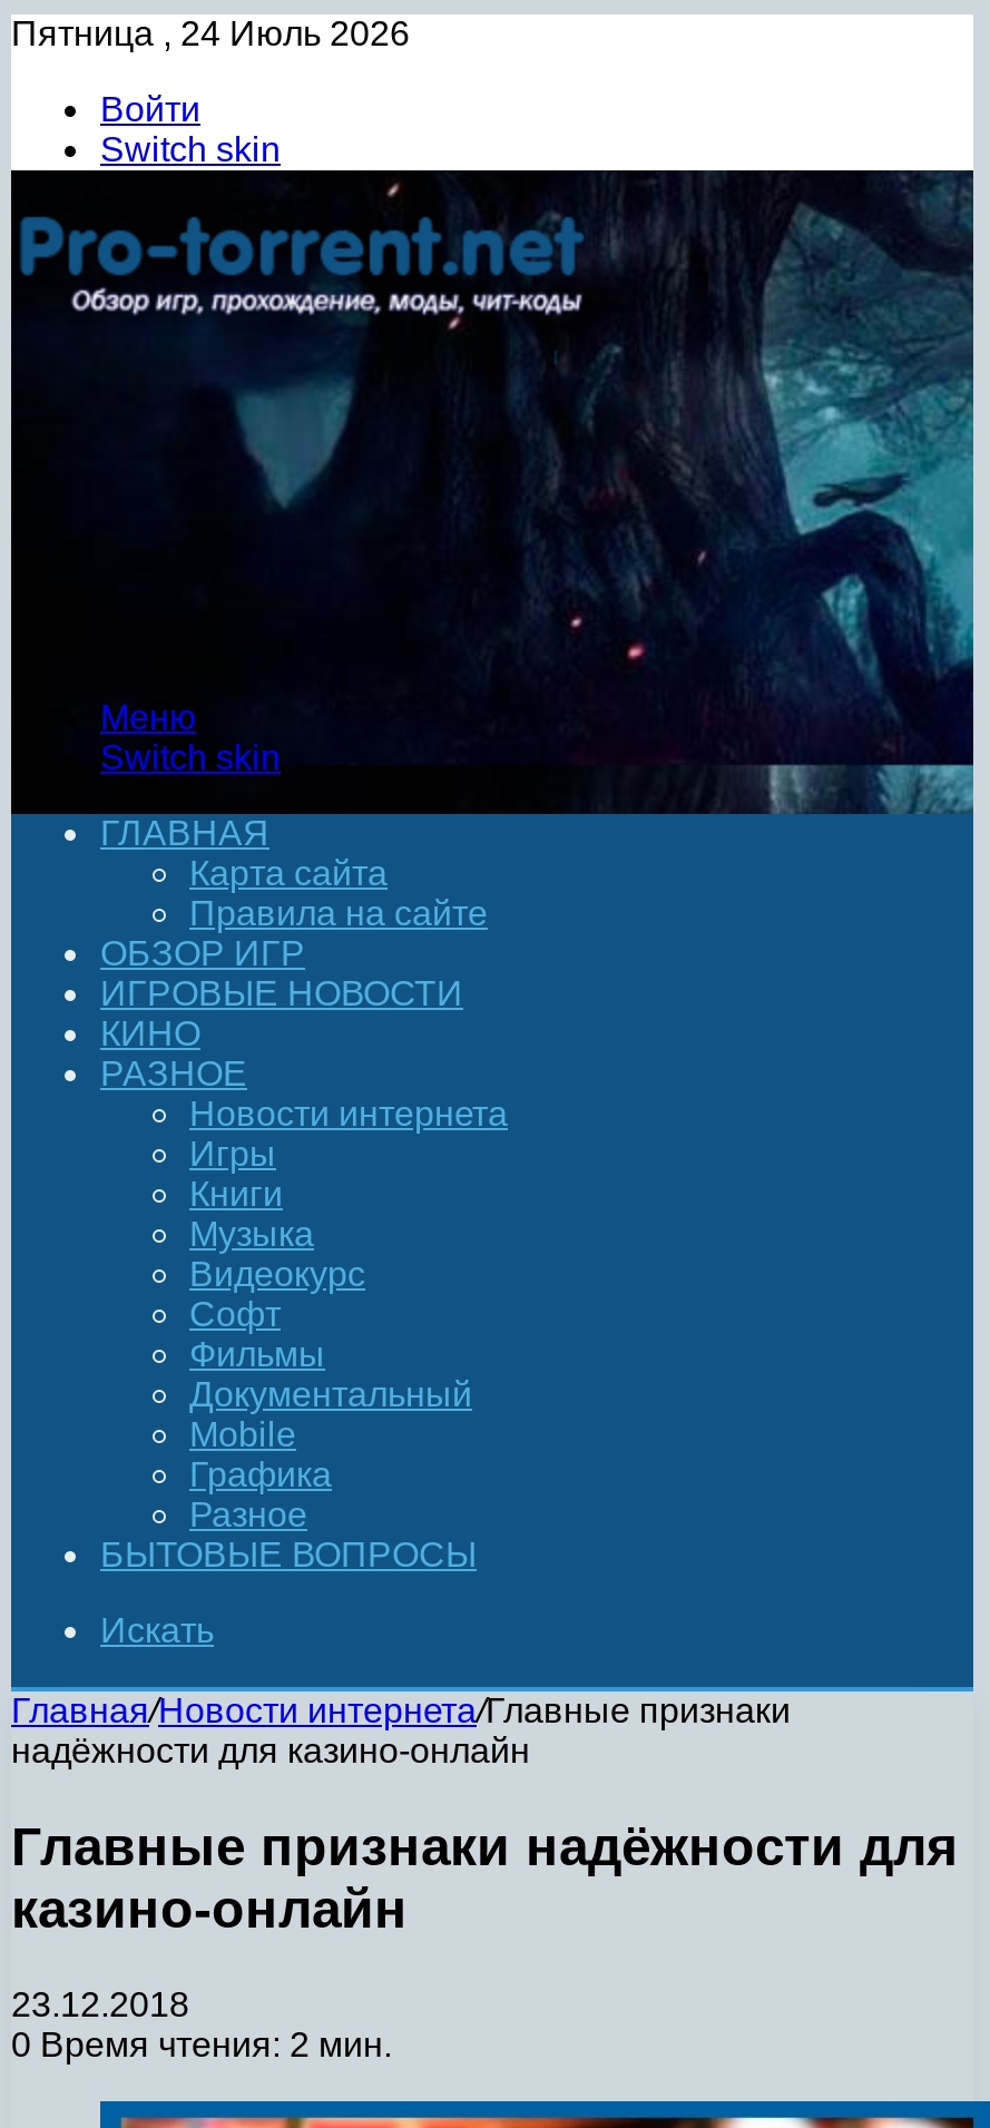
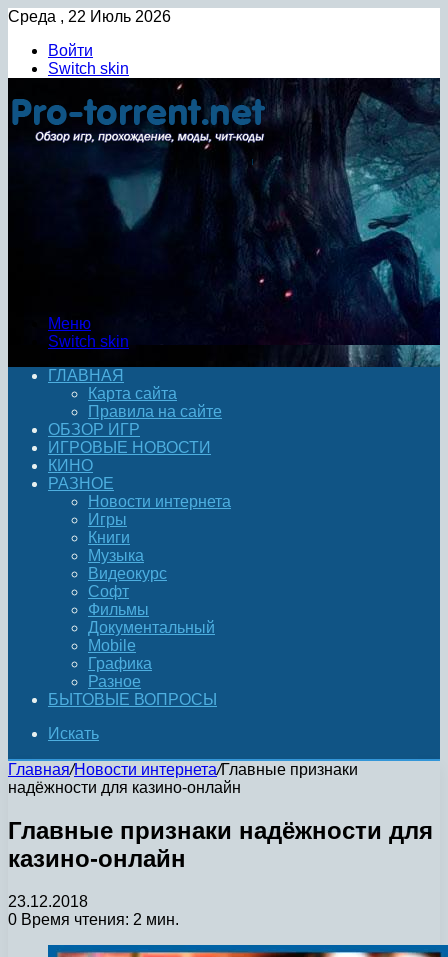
[11,14,410,52] Пятница , 24 Июль 2026 -> [8,8,171,25] Среда , 22 Июль 2026

